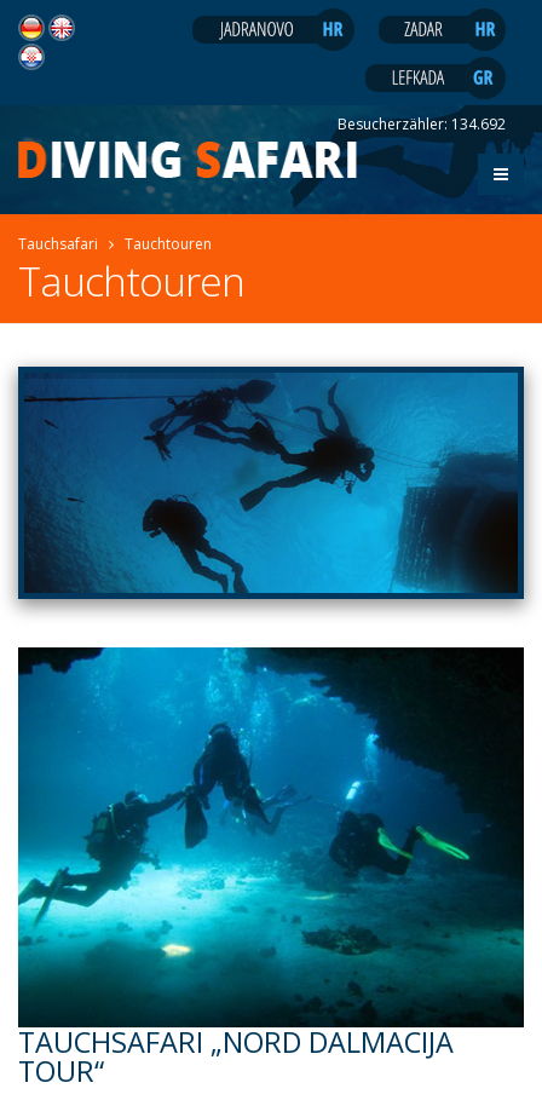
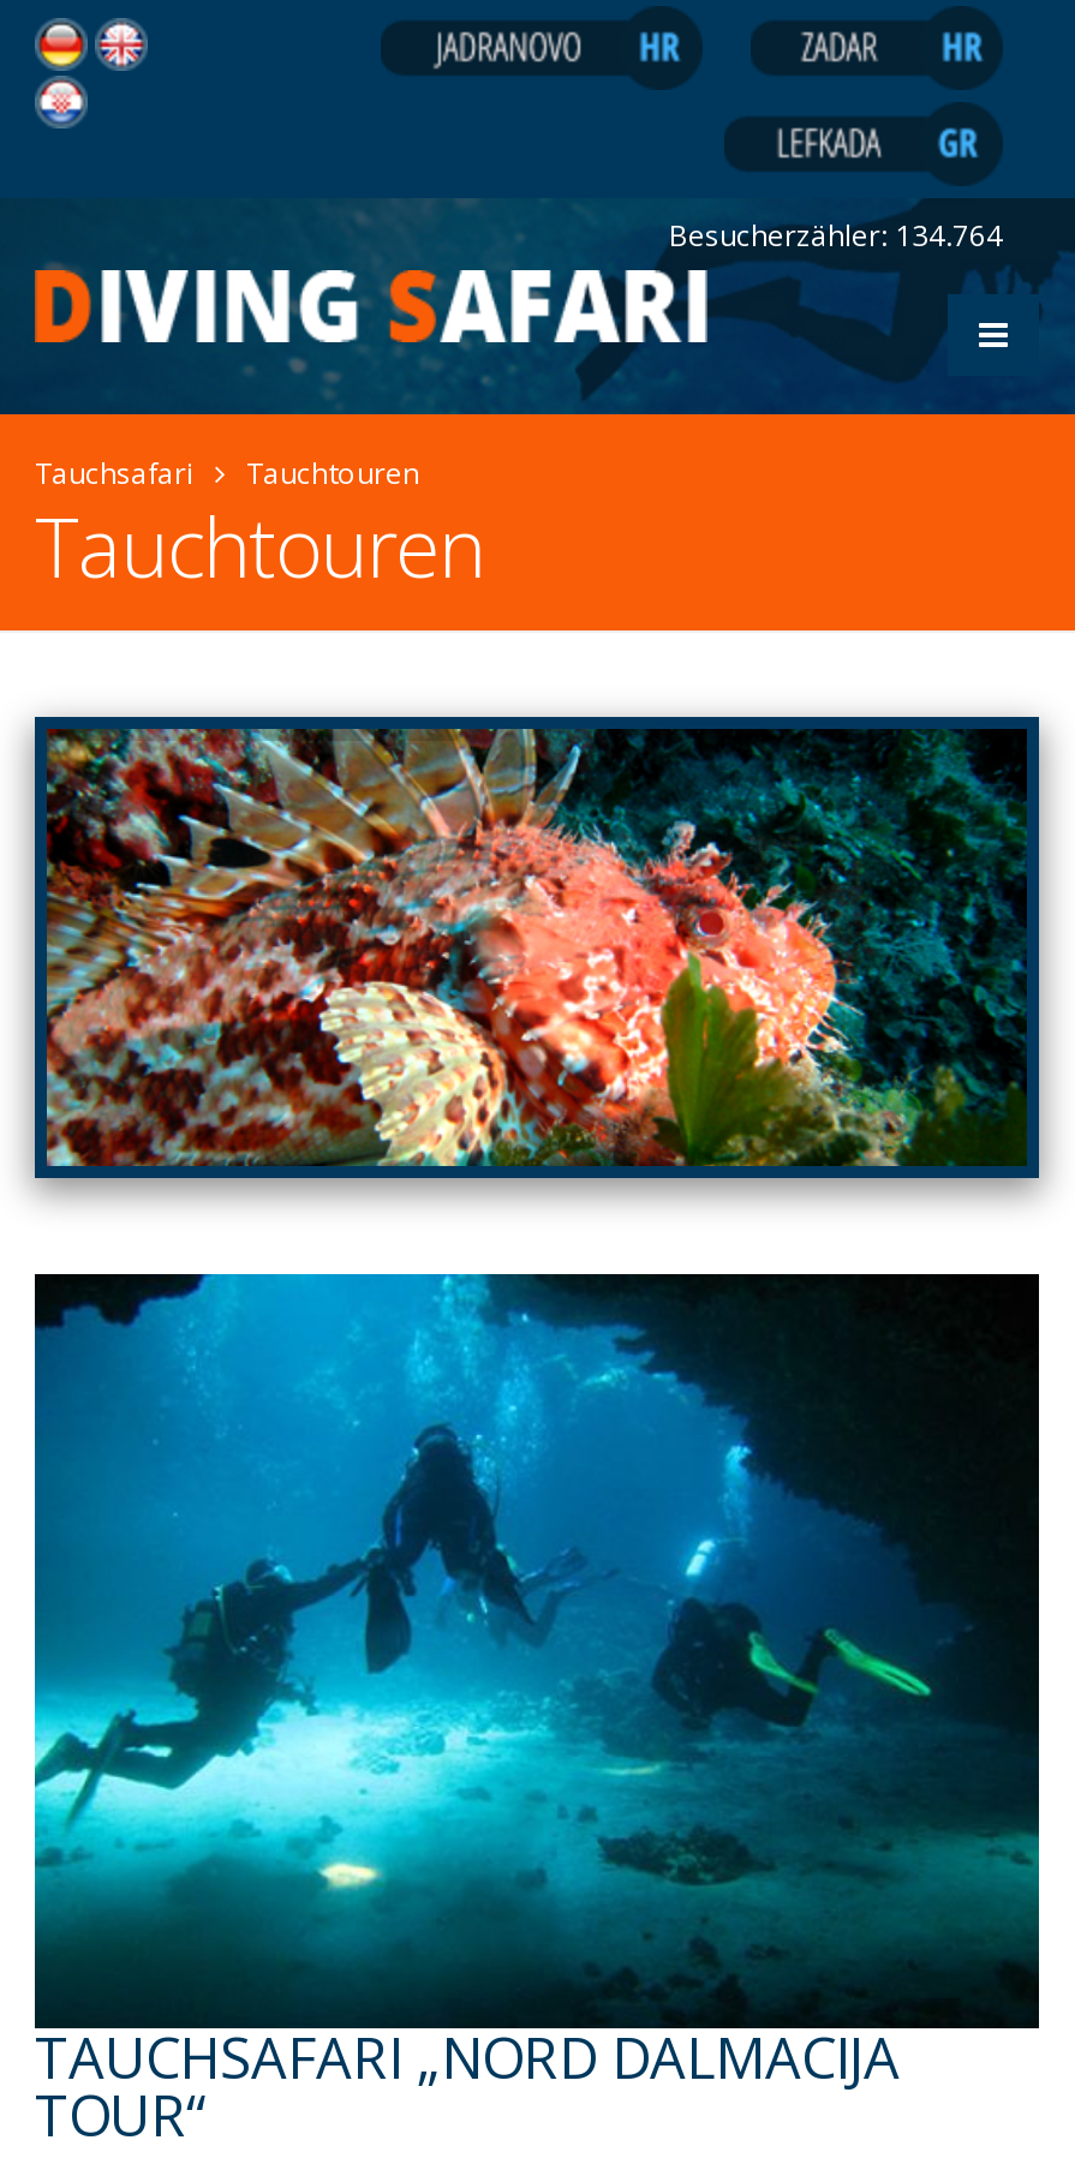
[338,114,506,134] Besucherzähler: 134.692 -> [669,215,1003,256] Besucherzähler: 134.764
[24,372,519,594] [image] -> [44,727,1029,1168] [image]

